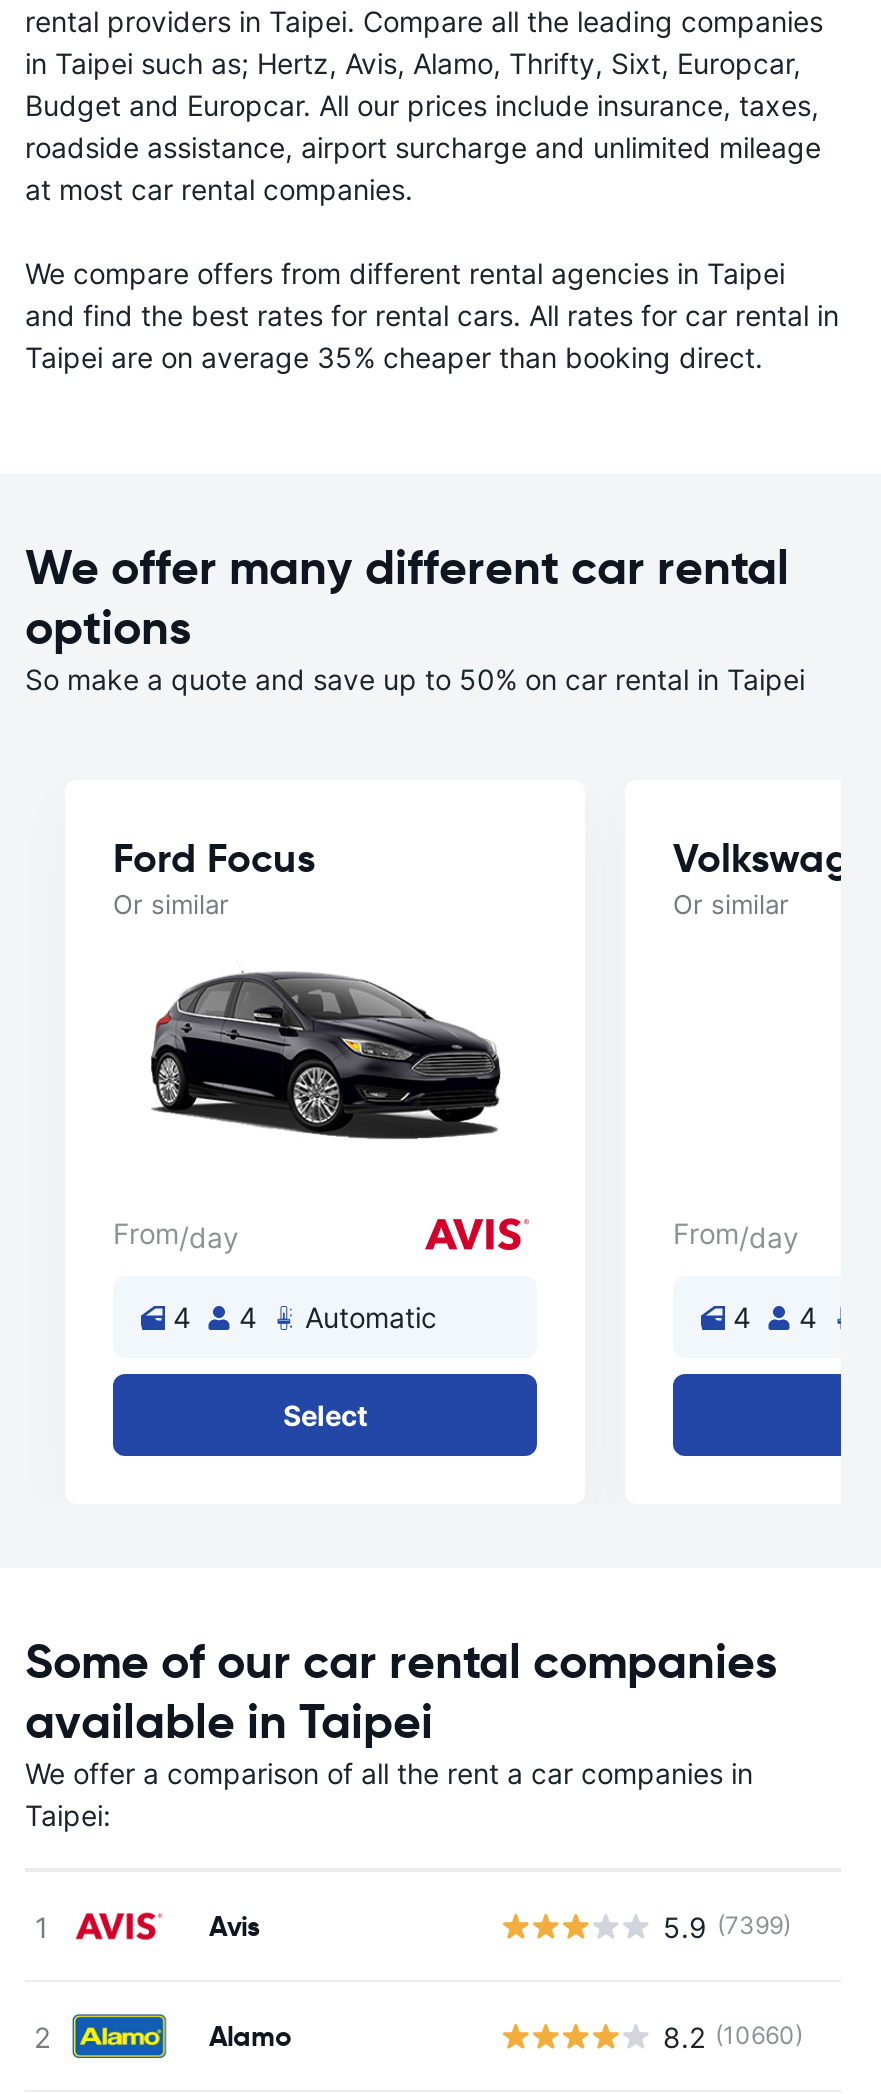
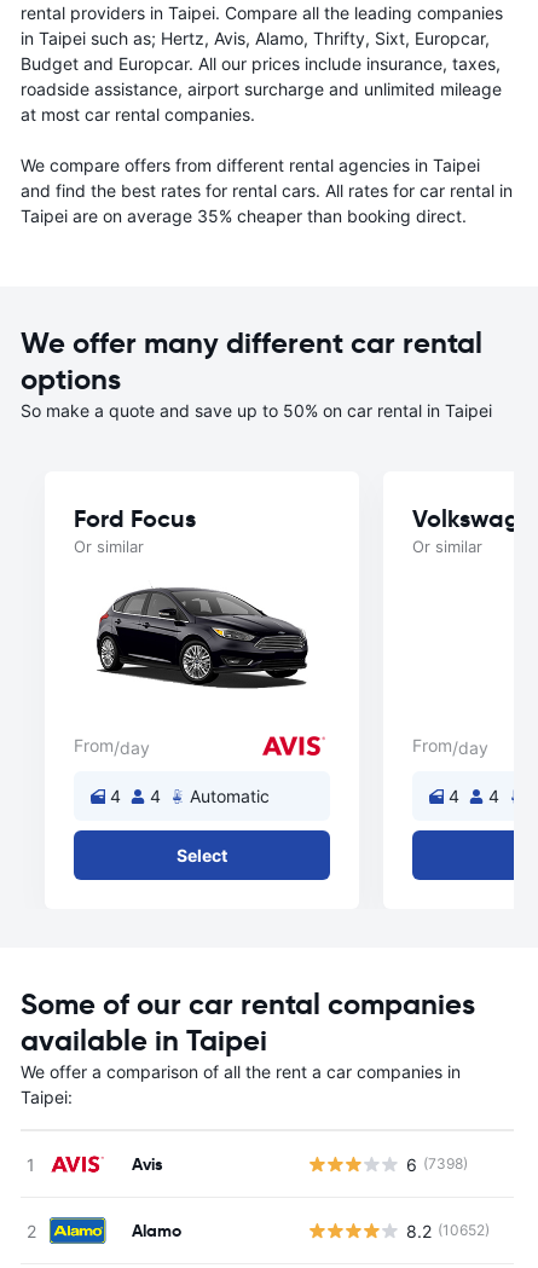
[663,1909,791,1943] 5.9 (7399) -> [406,1154,468,1174] 6 (7398)
[663,2019,803,2053] 8.2 (10660) -> [406,1220,490,1241] 8.2 (10652)

